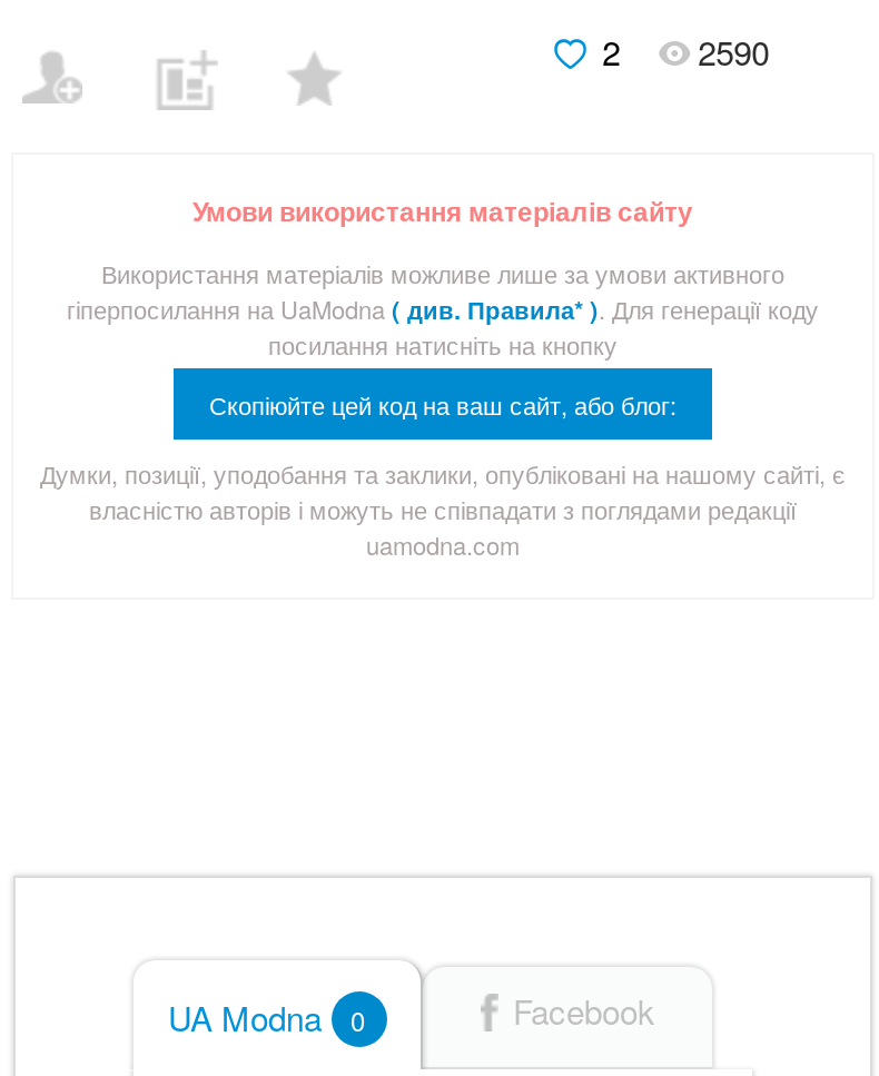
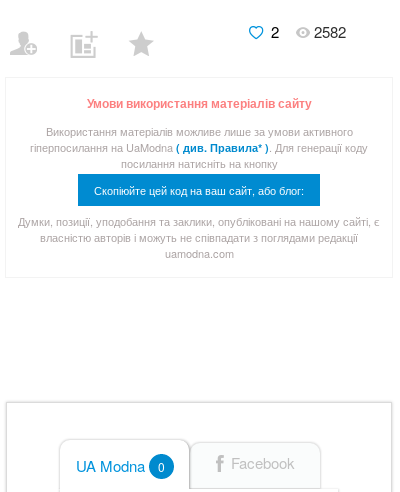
[602,28,769,75] 2 2590 -> [271,21,346,42] 2 2582

